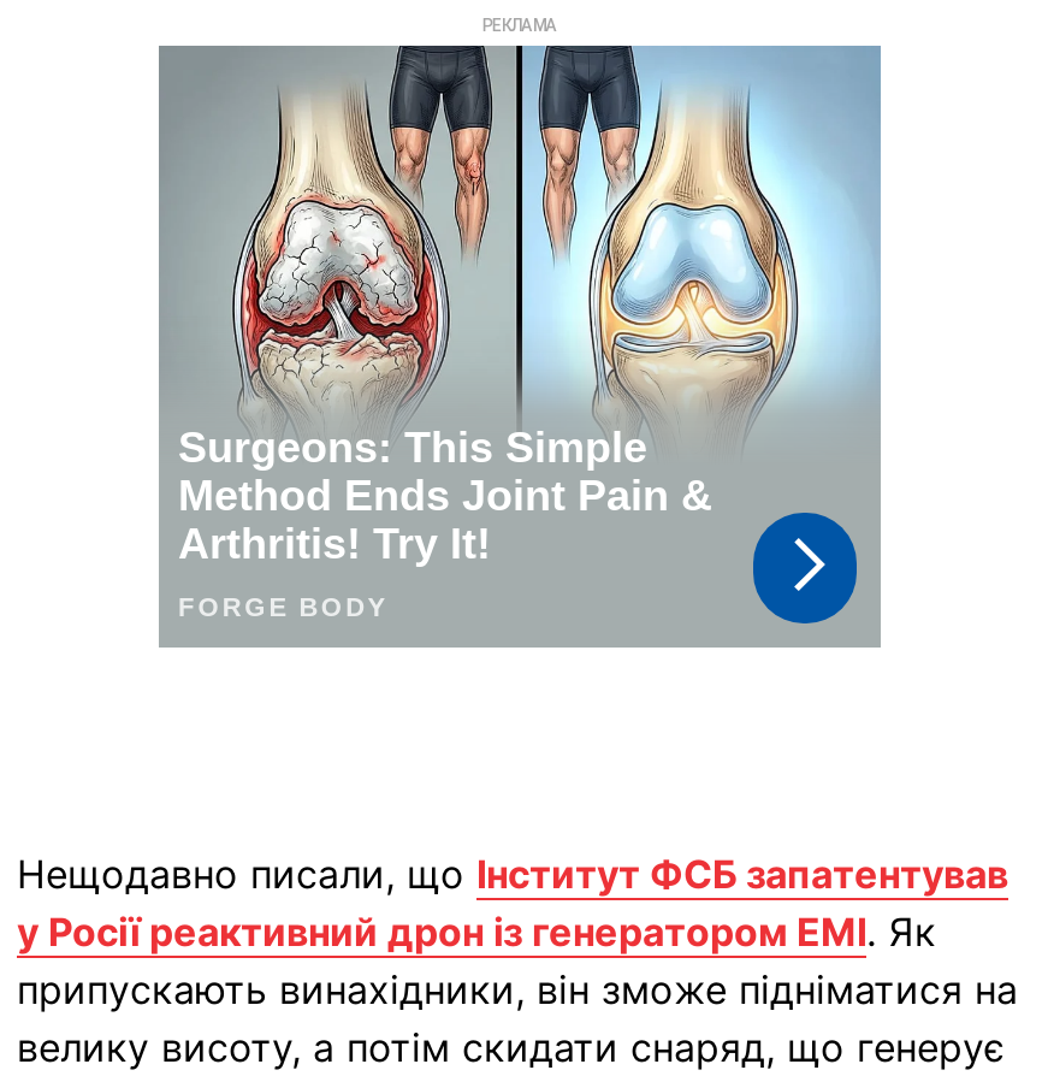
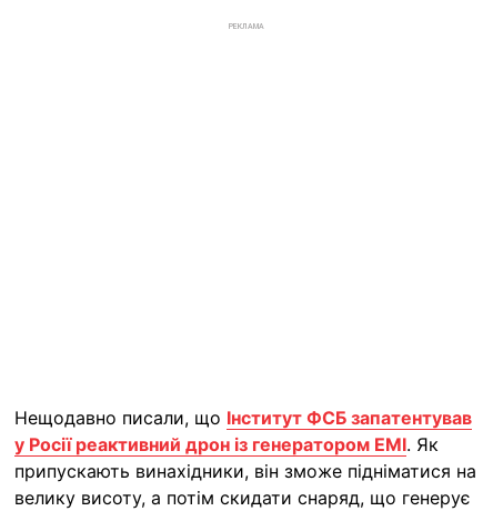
[156,43,883,650] [image] -> none

